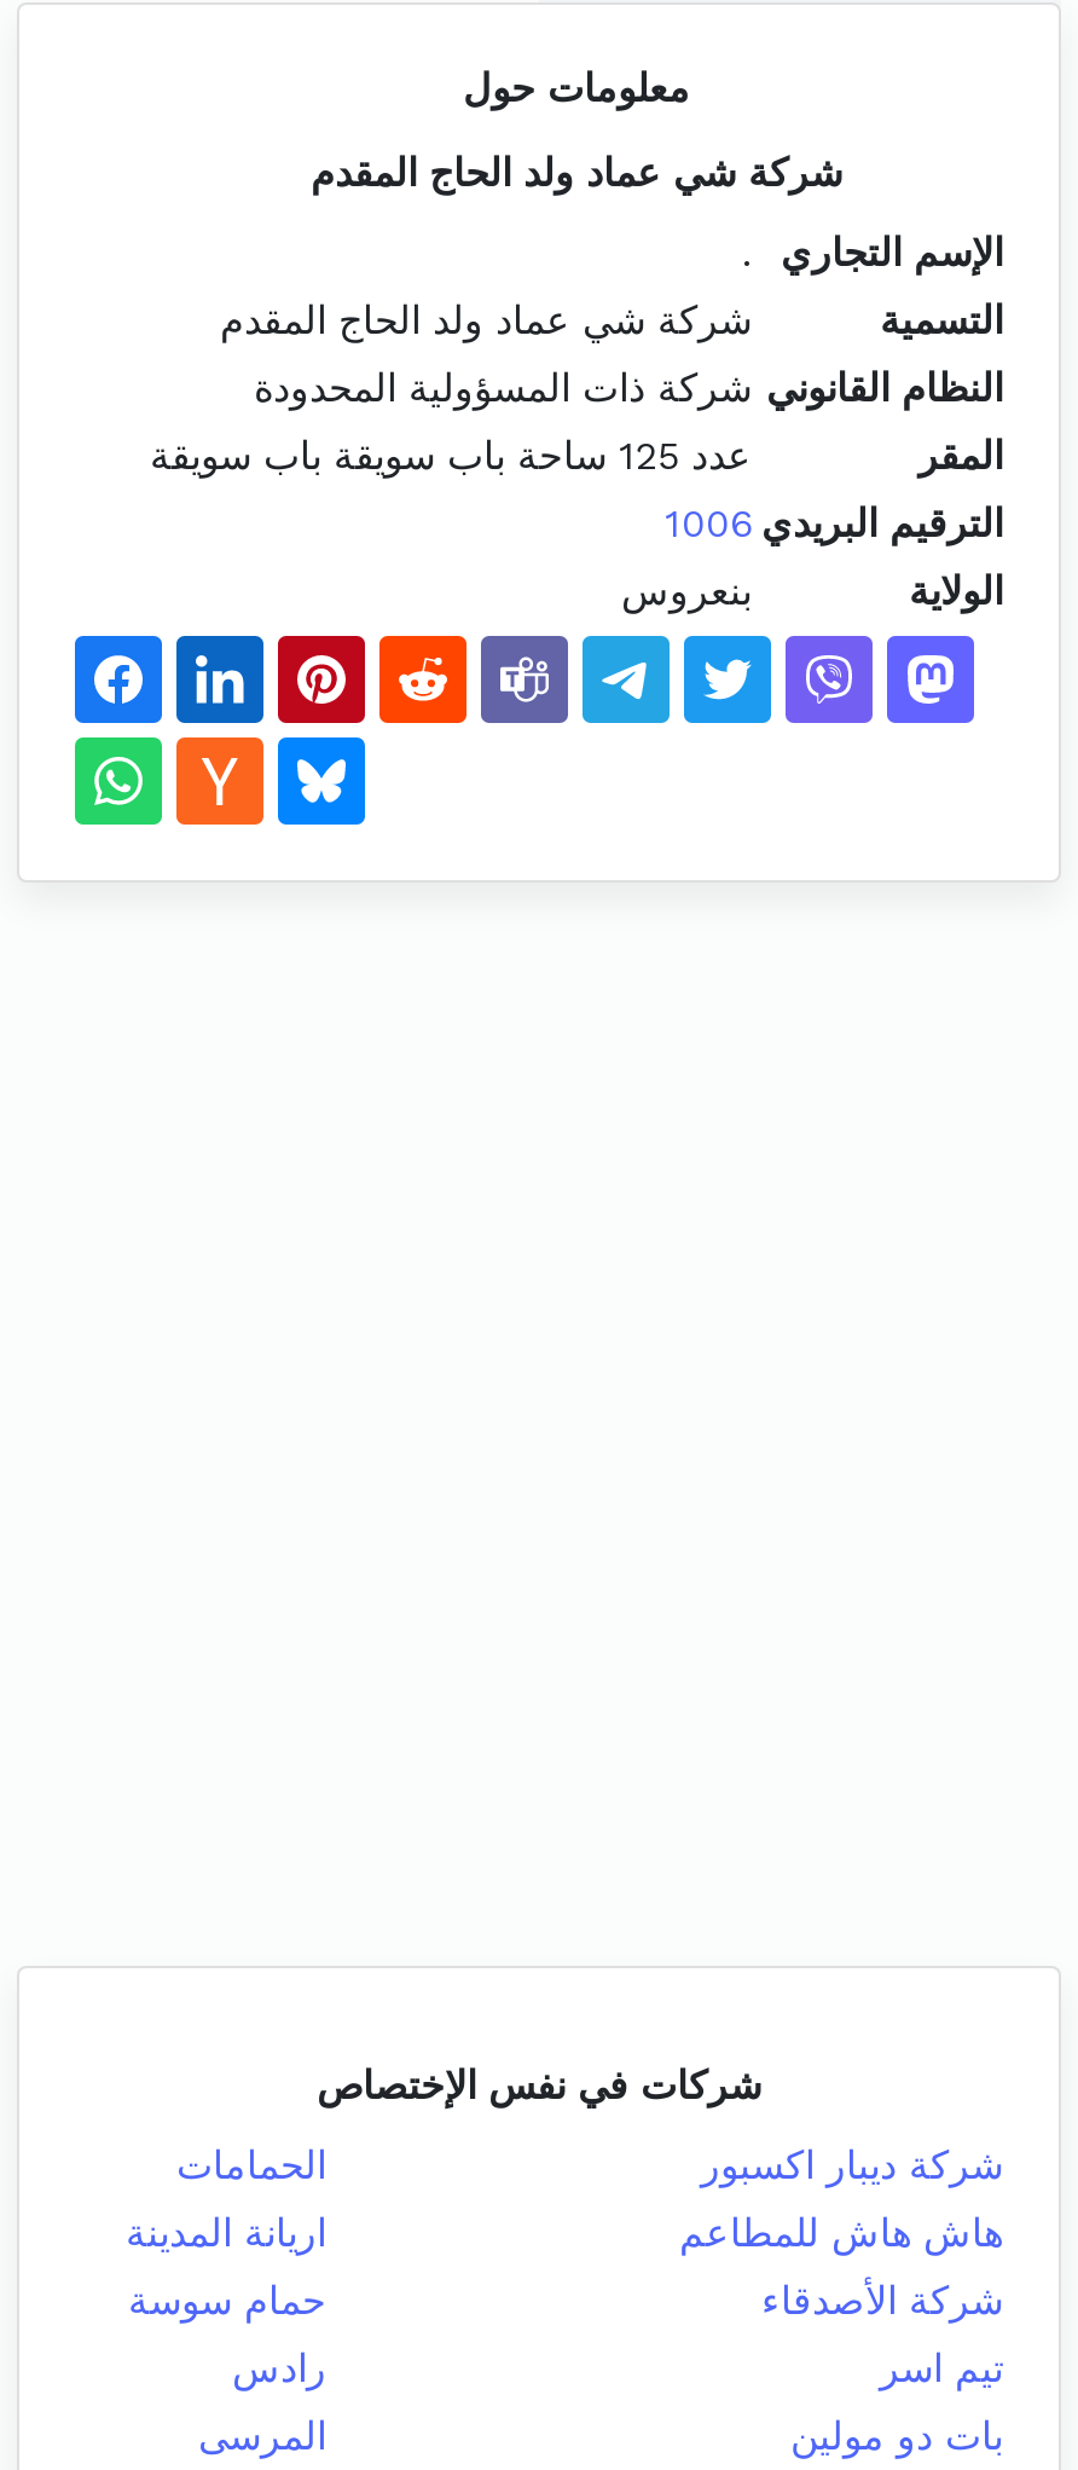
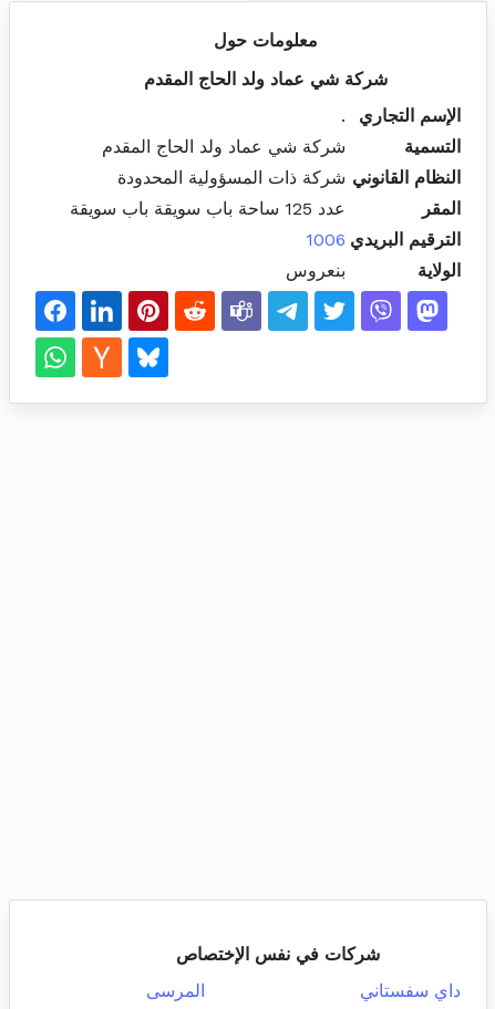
[126,2143,1003,2460] شركة ديبار اكسبور | الحمامات | هاش هاش للمطاعم | اريانة المدينة | شركة الأصدقاء | حمام سوسة | تيم اسر | رادس | بات دو مولين -> [360,980,461,1001] داي سفستاني

